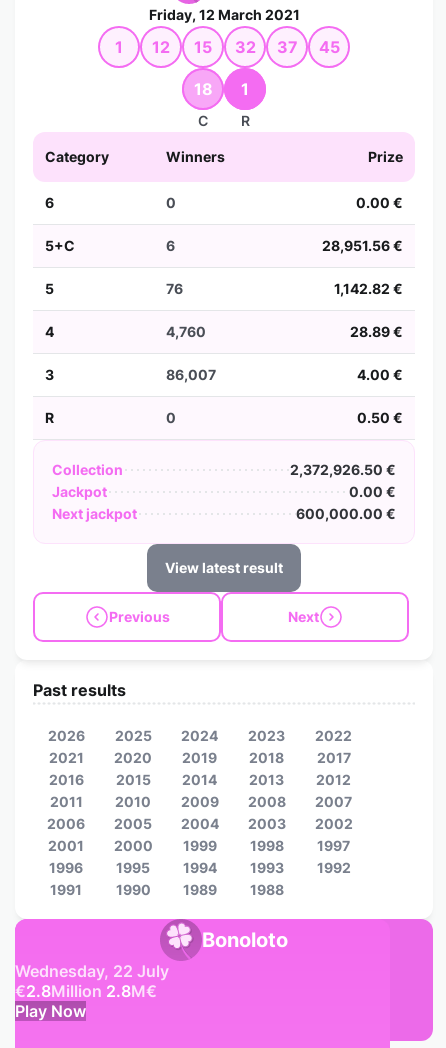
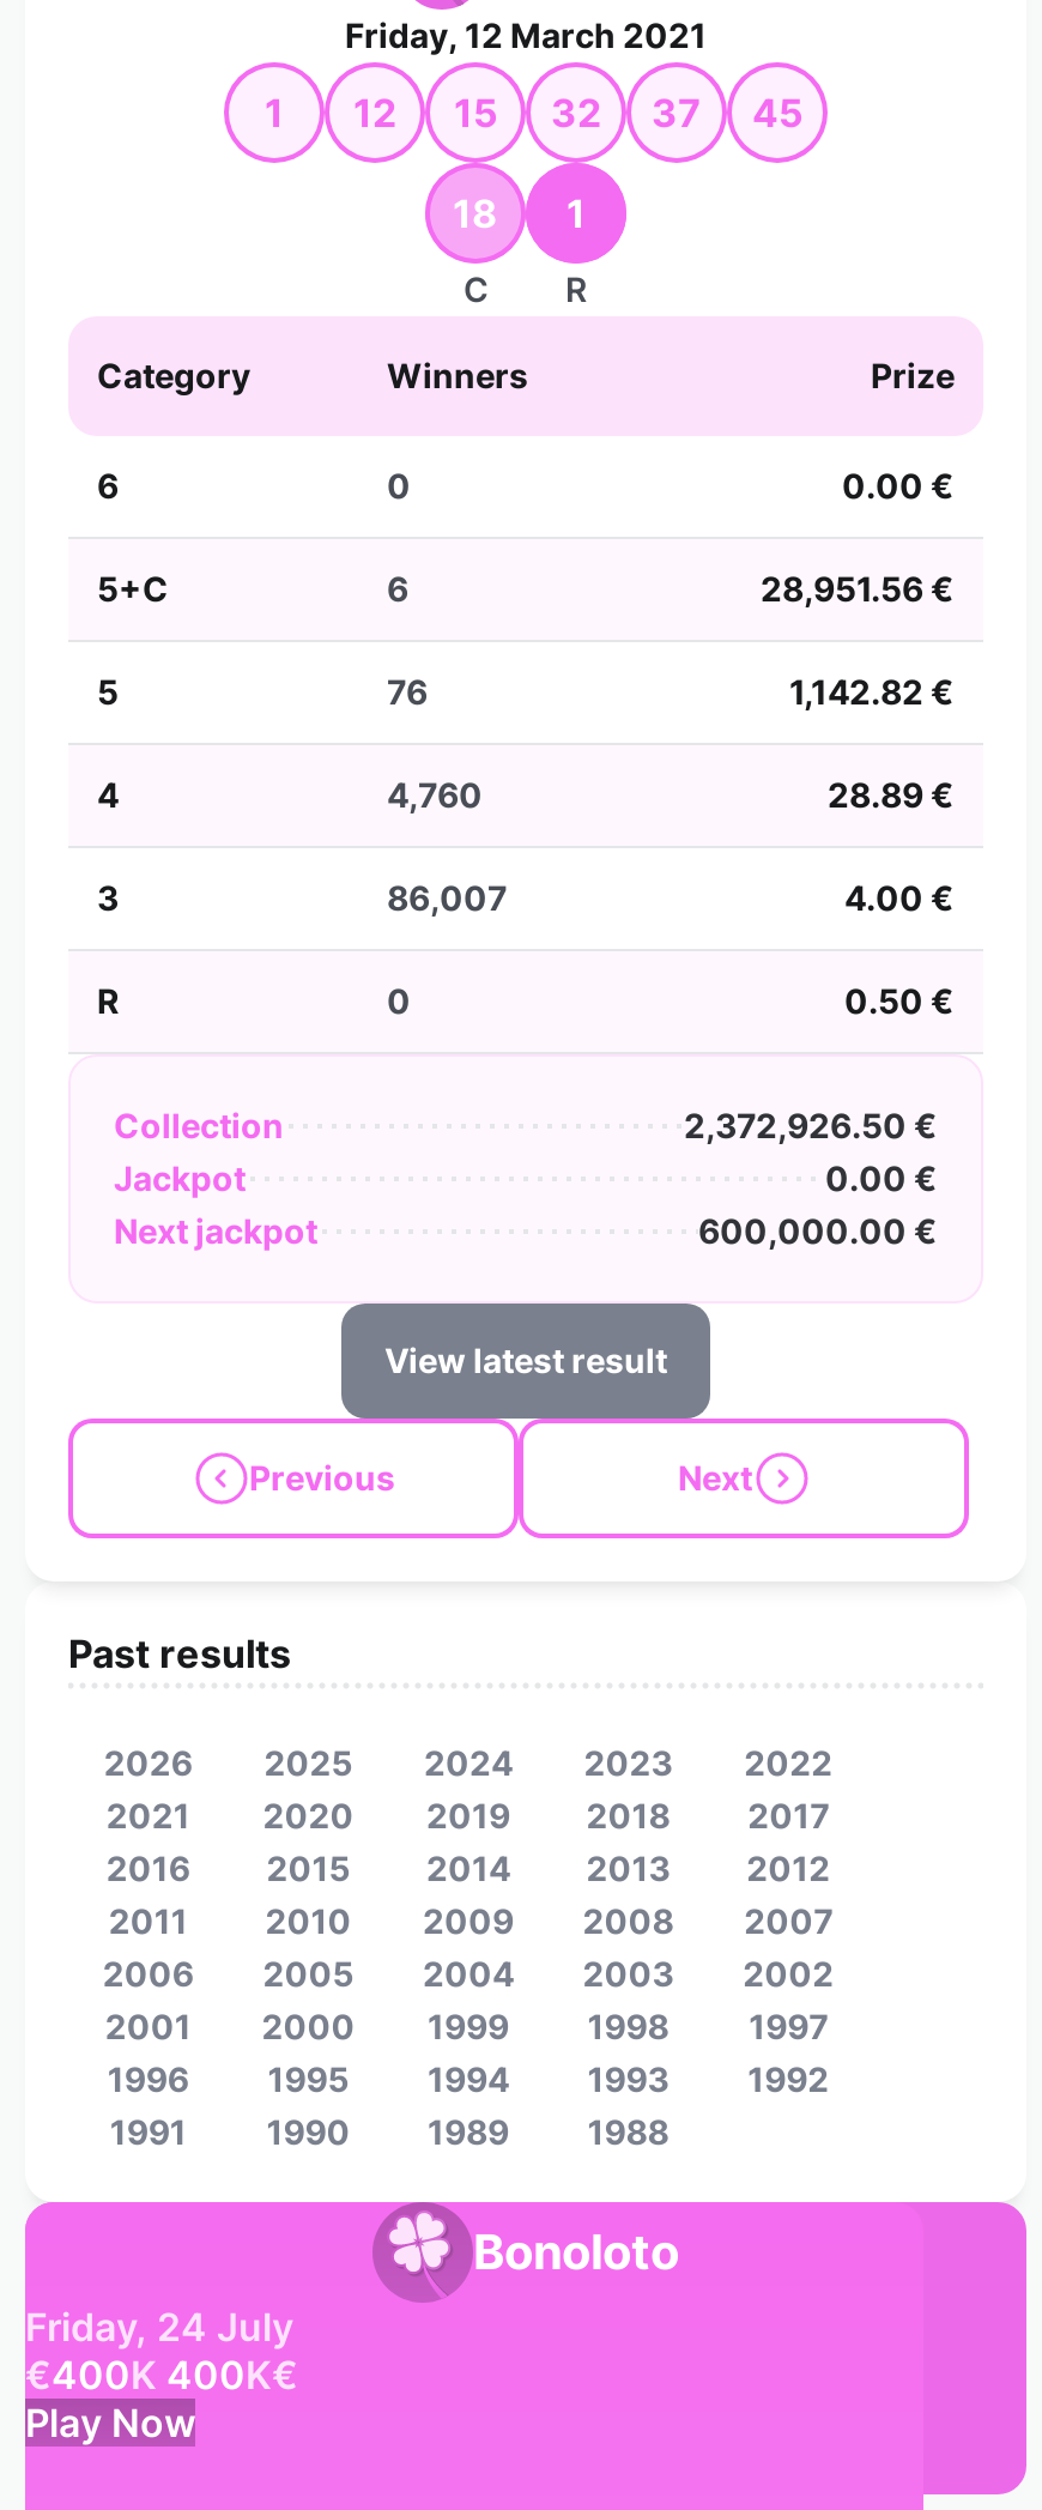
[15,961,169,1001] Wednesday, 22 July | €2.8Million 2.8M€ -> [25,2303,298,2399] Friday, 24 July | €400K 400K€

